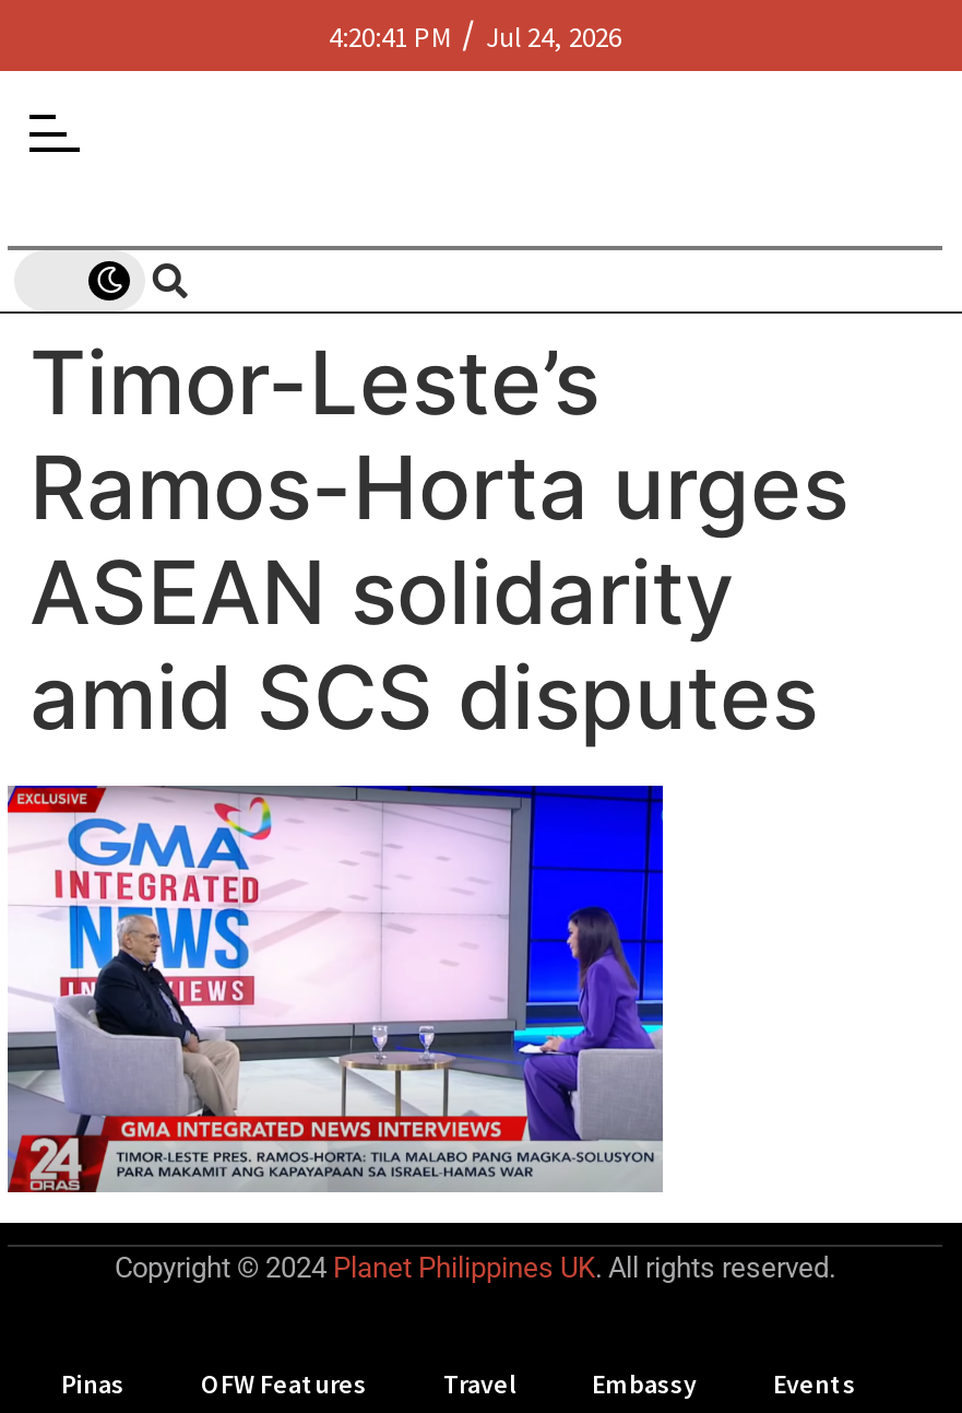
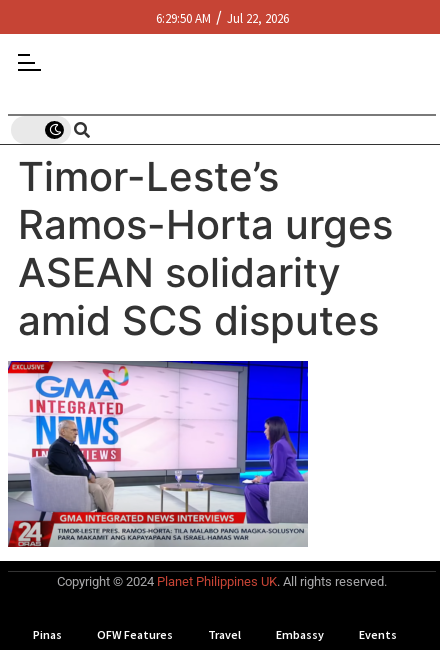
[329,12,621,56] 4:20:41 PM / Jul 24, 2026 -> [155,7,288,27] 6:29:50 AM / Jul 22, 2026

